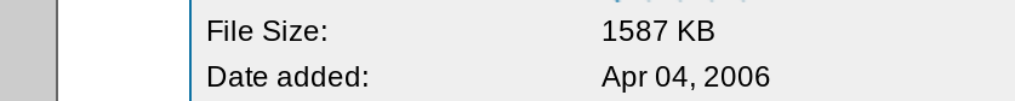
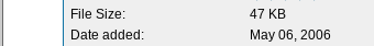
[601,14,715,48] 1587 KB -> [250,7,286,22] 47 KB
[601,60,771,94] Apr 04, 2006 -> [250,27,331,43] May 06, 2006

